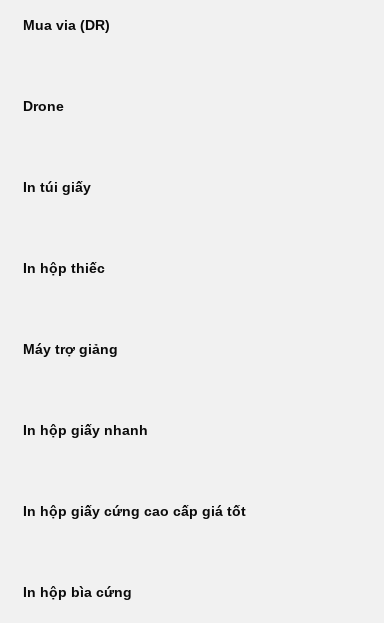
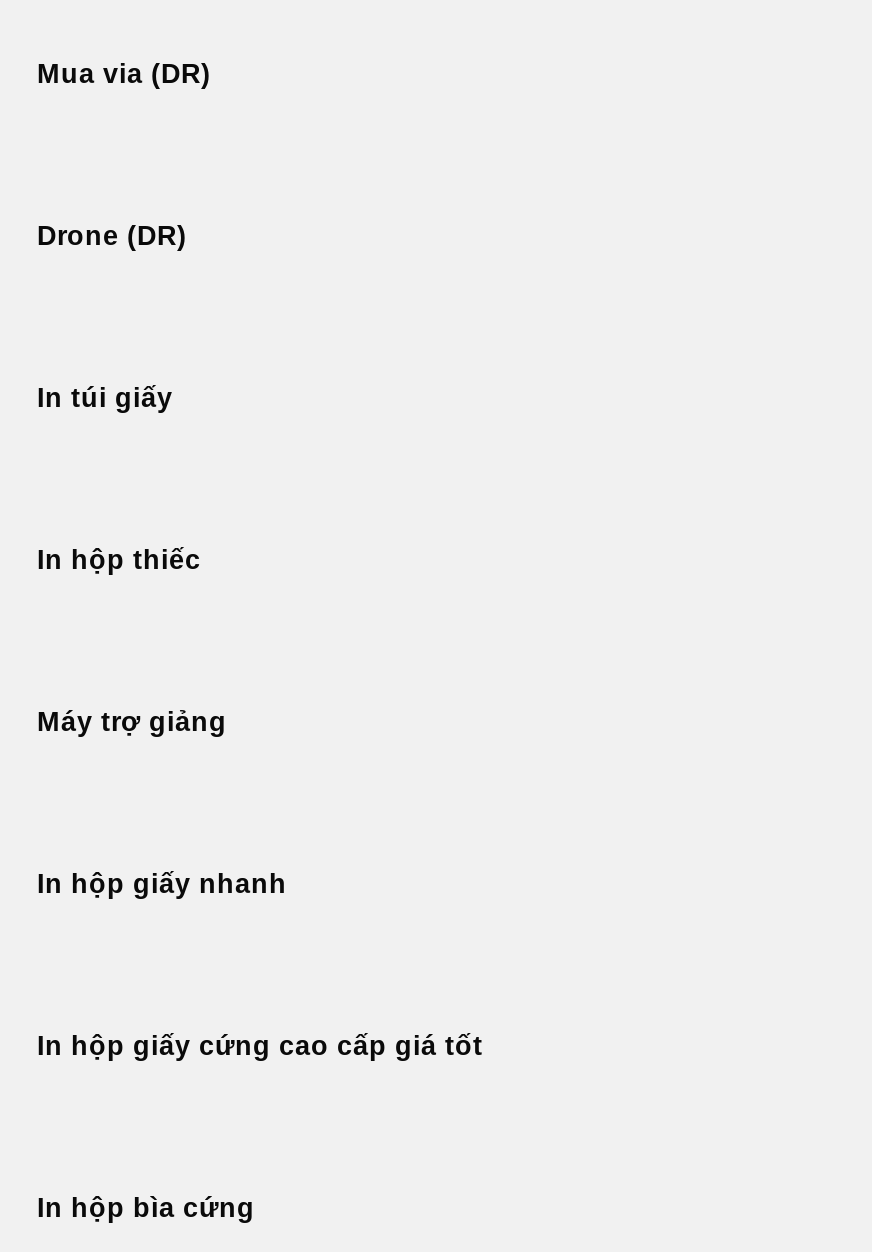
[23,99,64,114] Drone -> [37,221,187,251] Drone (DR)

